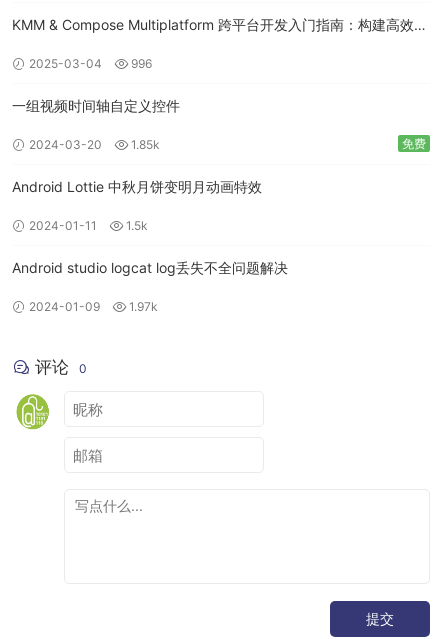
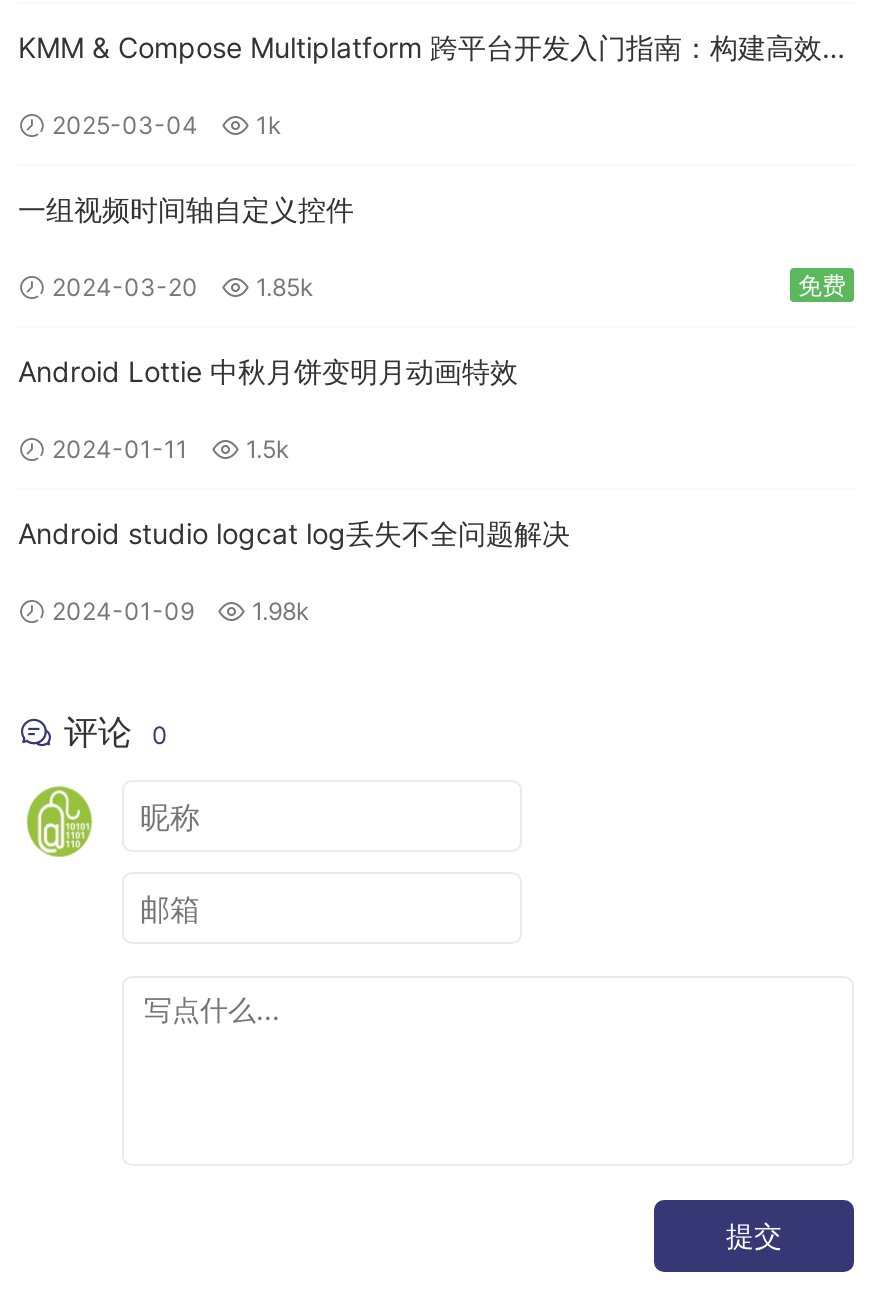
[26,56,152,71] 2025-03-04 996 -> [46,110,282,140] 2025-03-04 1k
[26,299,158,314] 2024-01-09 1.97k -> [46,596,310,626] 2024-01-09 1.98k

